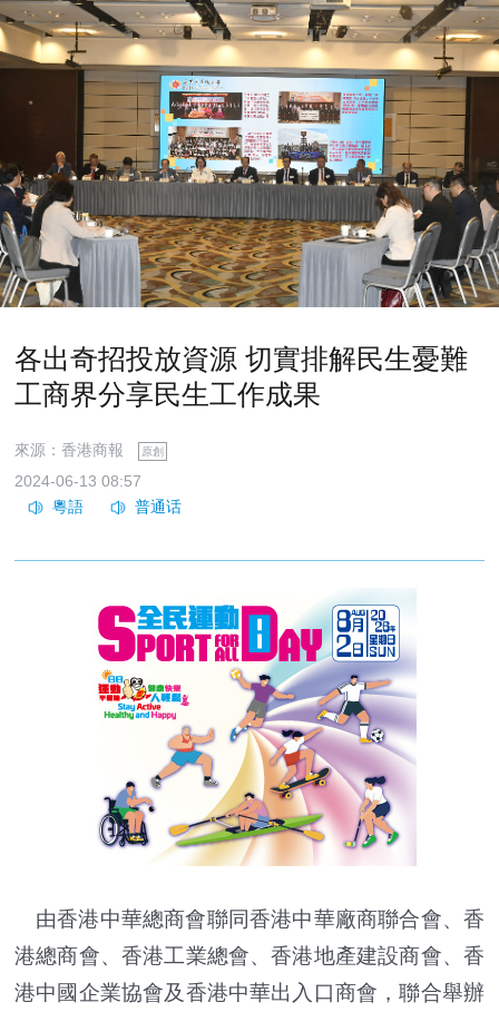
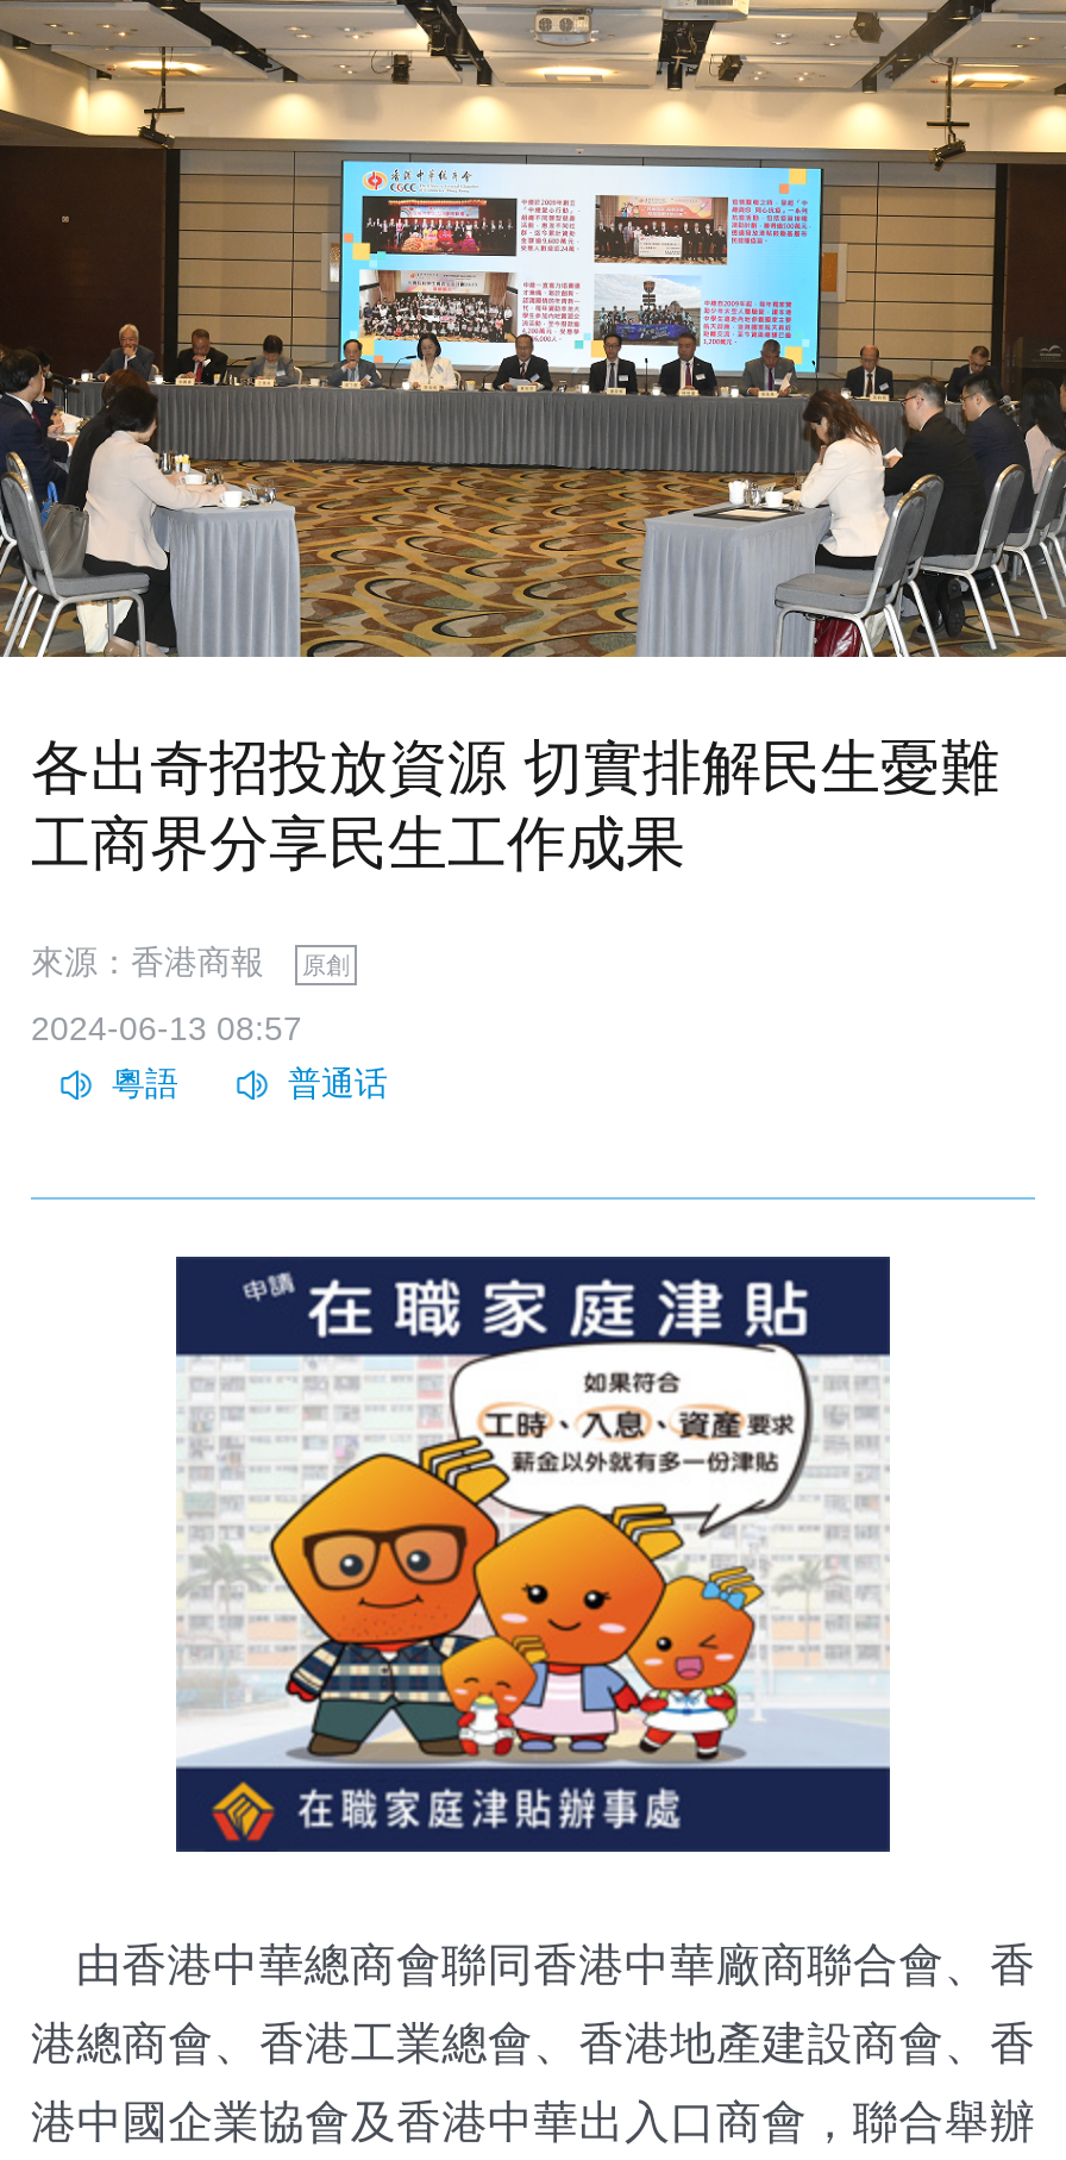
[82,588,417,866] [image] -> [174,1254,892,1854] [image]

